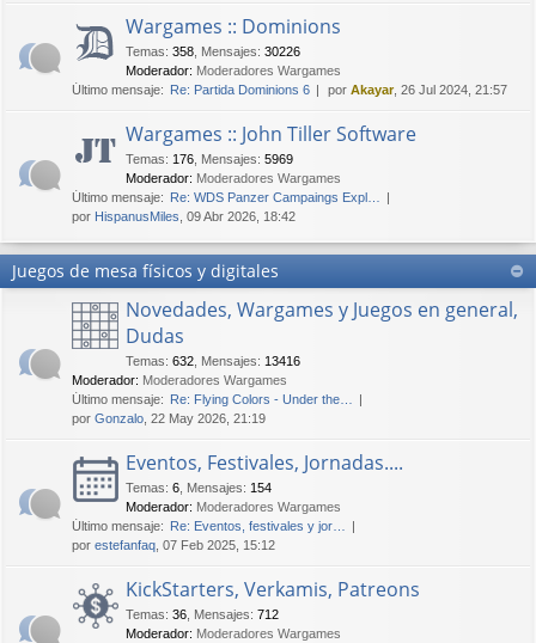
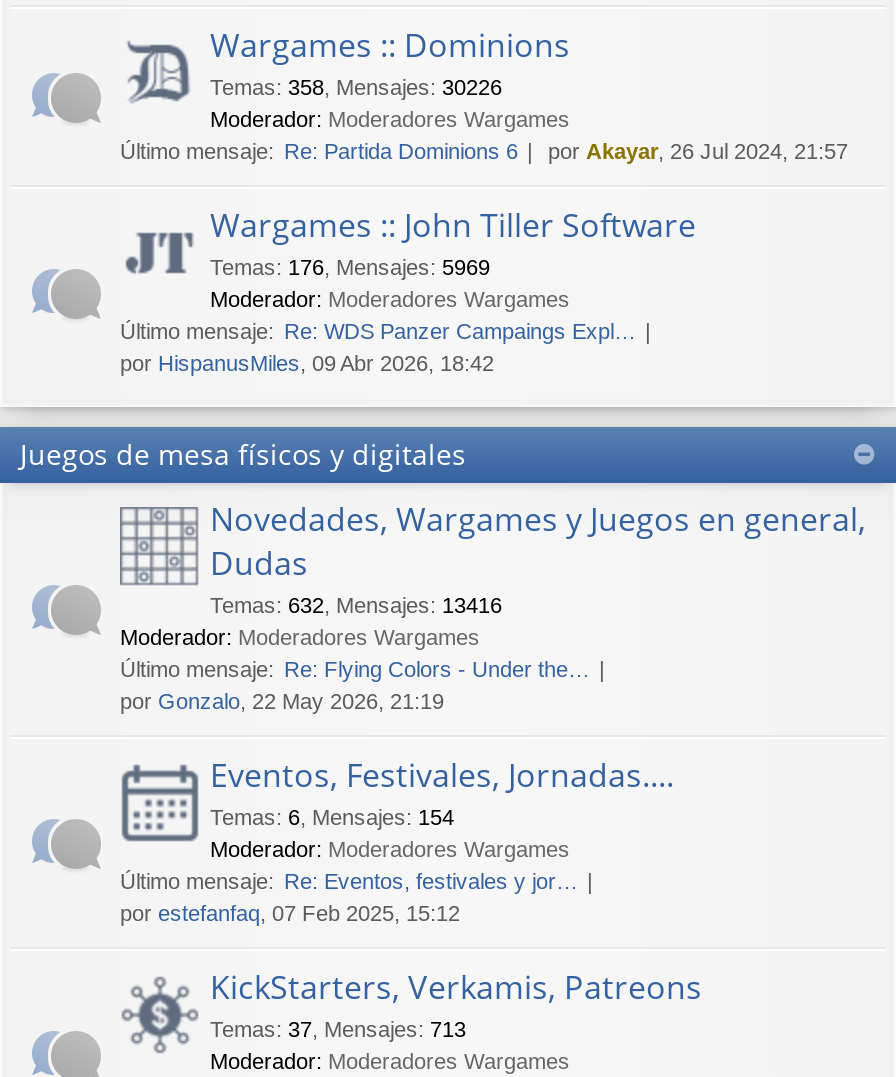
[126,607,279,621] Temas: 36, Mensajes: 712 -> [210,1017,466,1041] Temas: 37, Mensajes: 713

